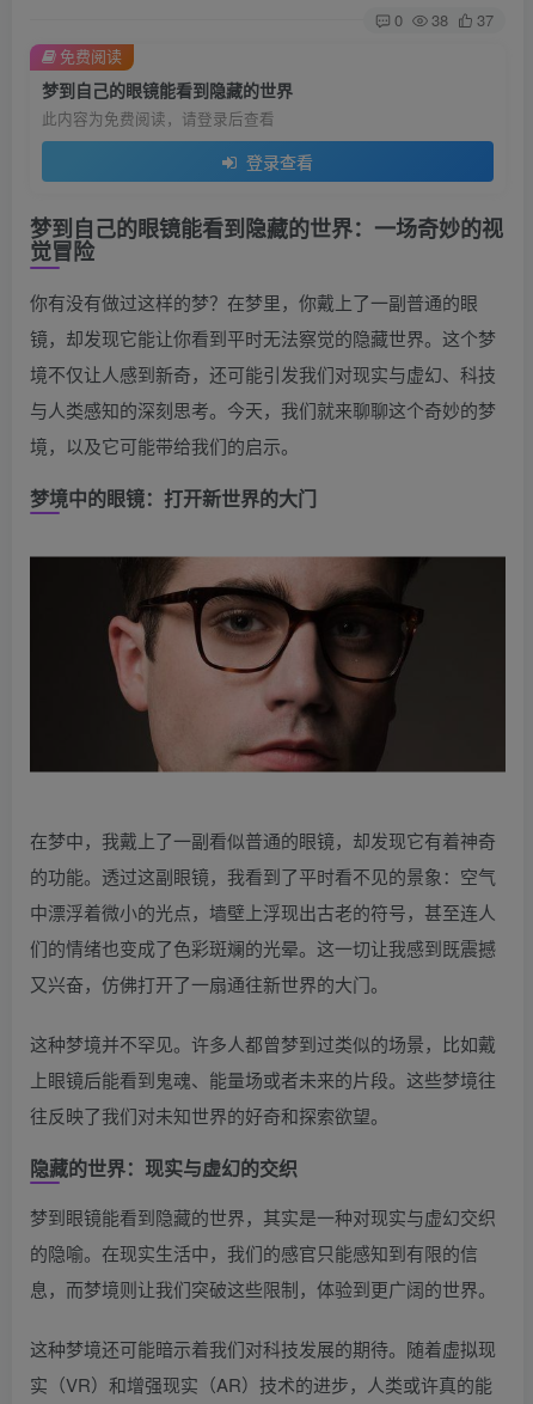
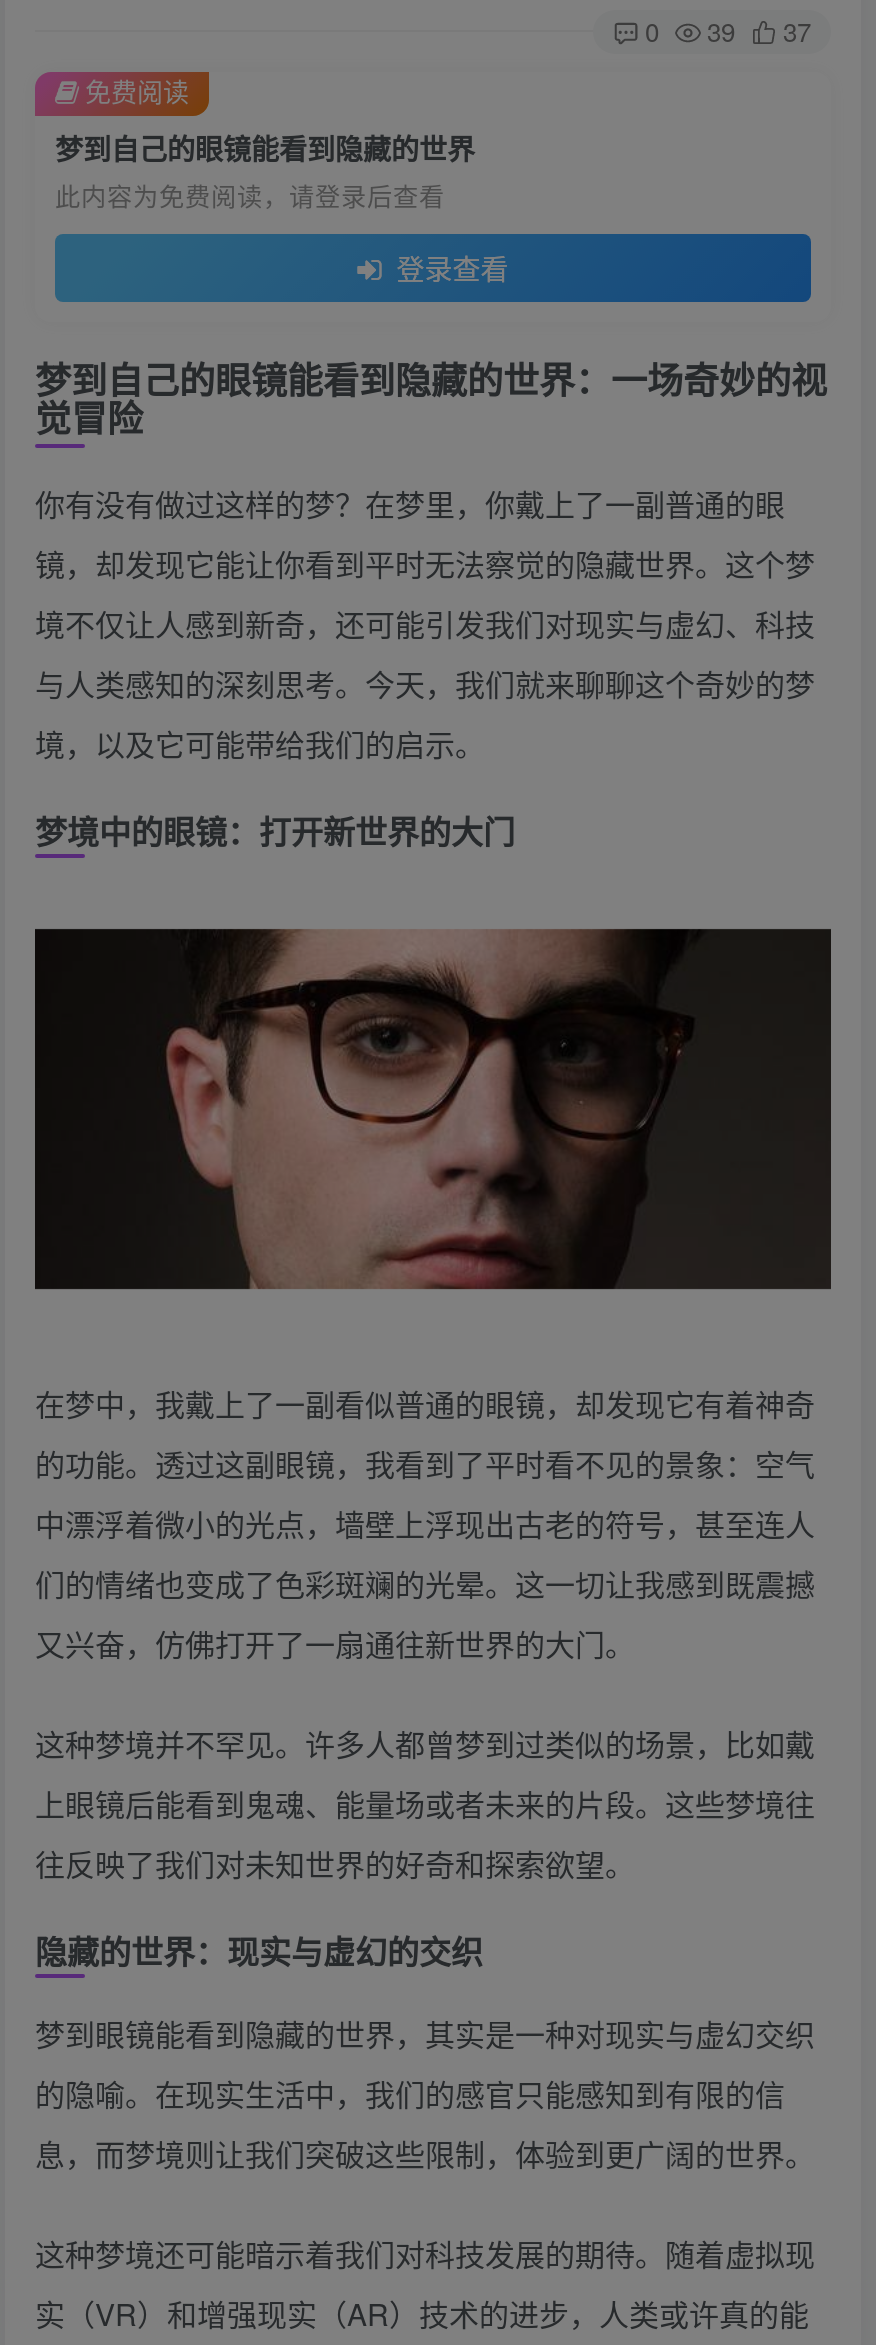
[394,8,494,31] 0 38 37 -> [645,12,811,50] 0 39 37

